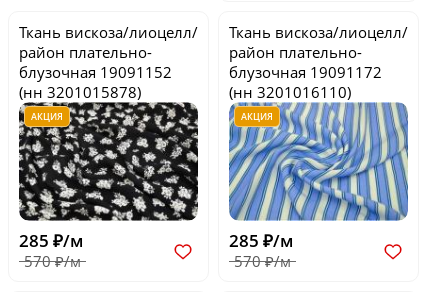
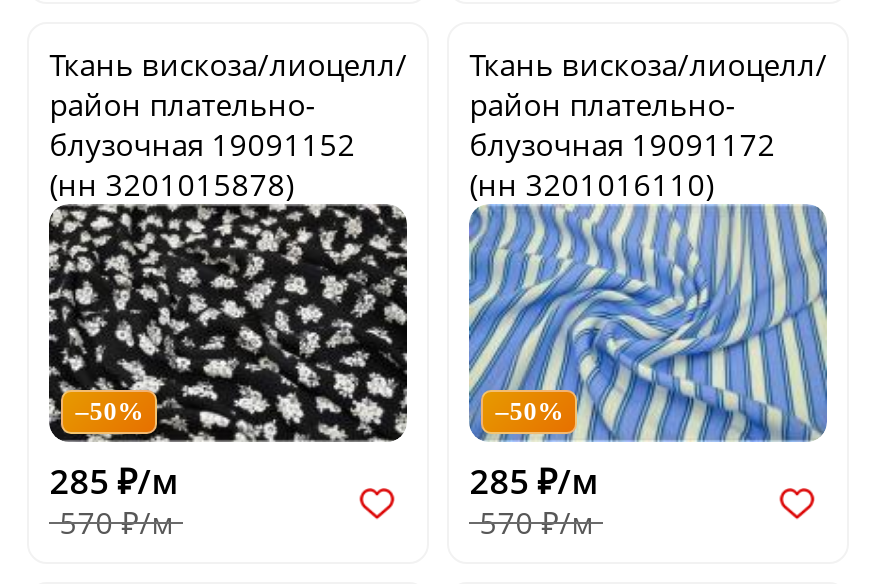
[31,111,63,122] АКЦИЯ -> [75,395,143,425] –50%
[241,111,273,122] АКЦИЯ -> [495,395,563,425] –50%

